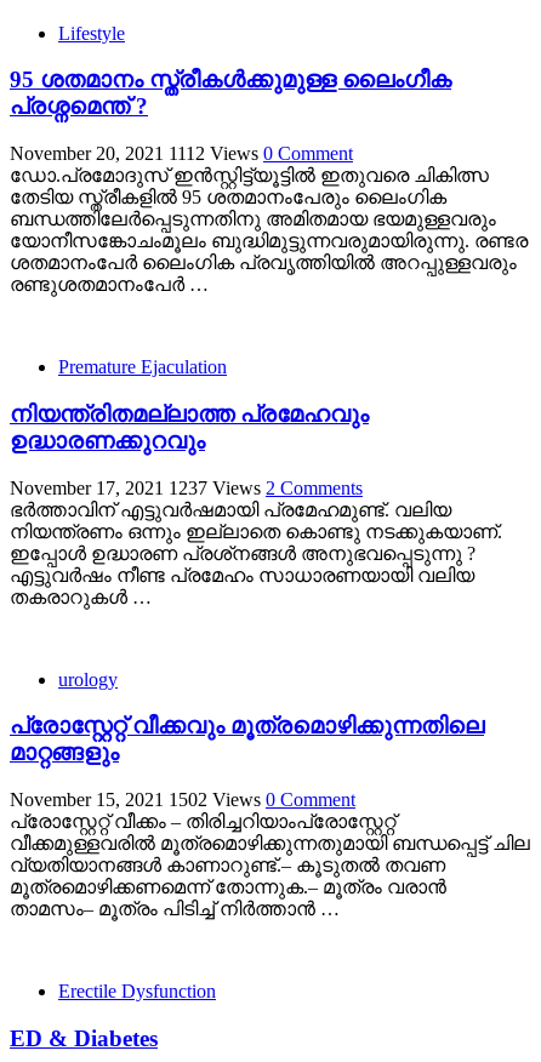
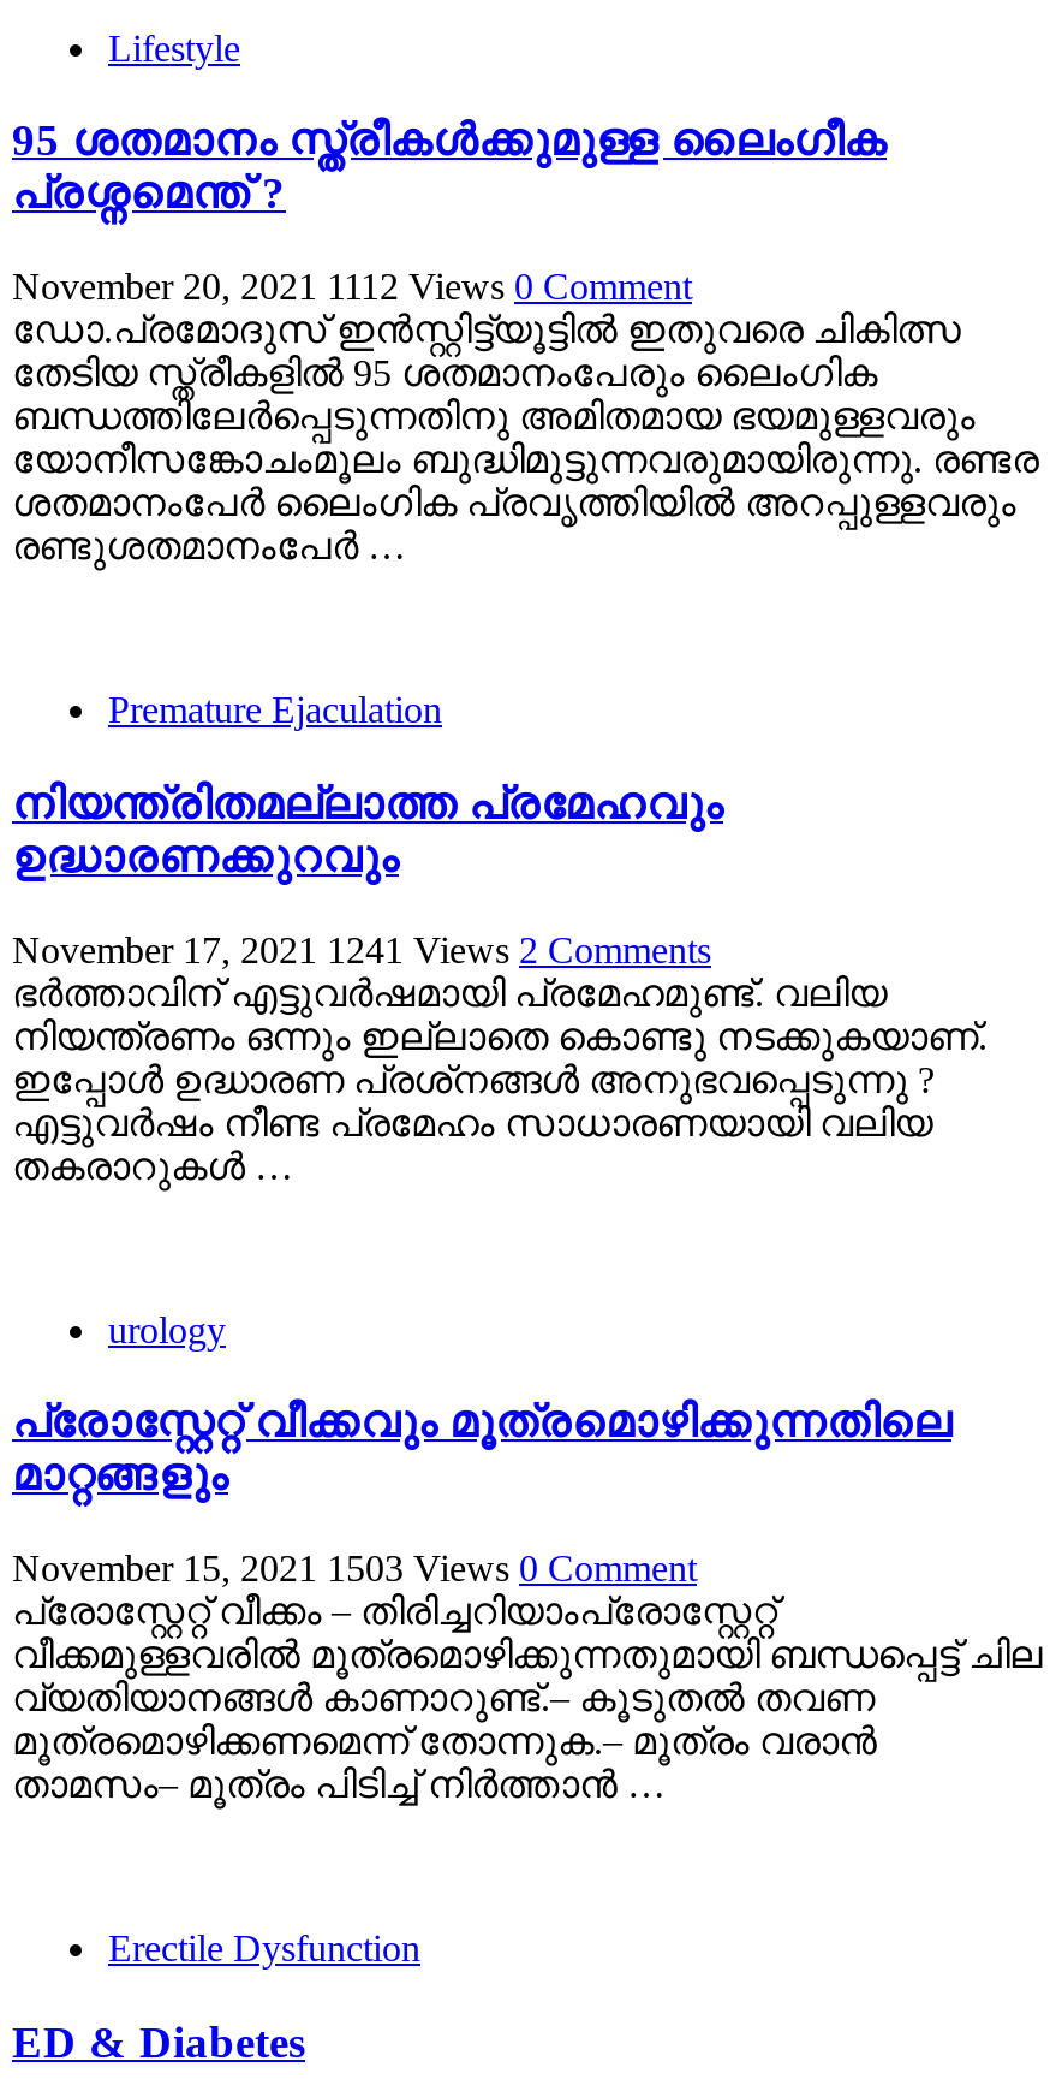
[10,477,363,498] November 17, 2021 1237 Views 2 Comments -> [12,928,711,969] November 17, 2021 1241 Views 2 Comments
[10,789,355,810] November 15, 2021 1502 Views 0 Comment -> [12,1547,697,1588] November 15, 2021 1503 Views 0 Comment

